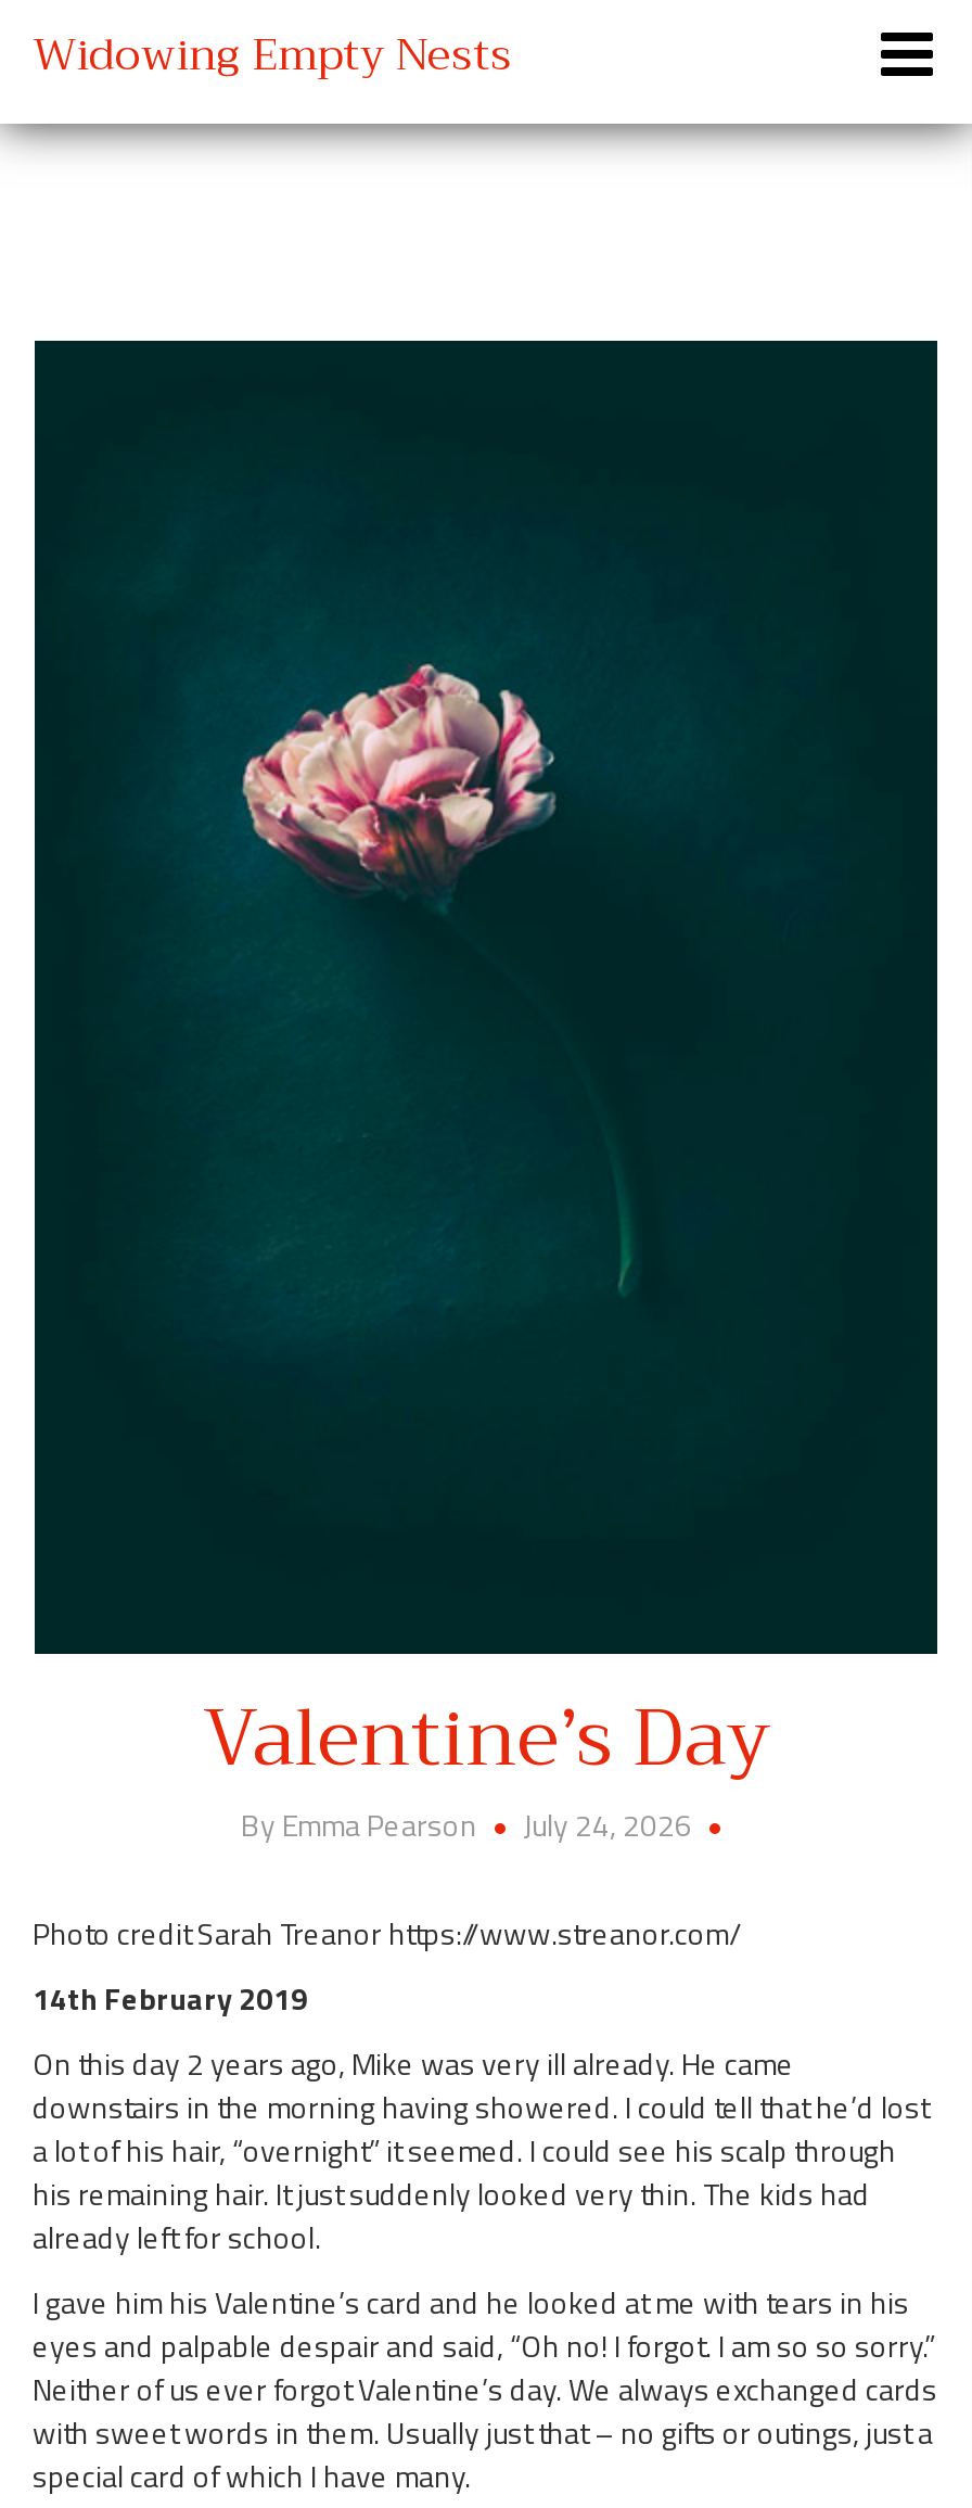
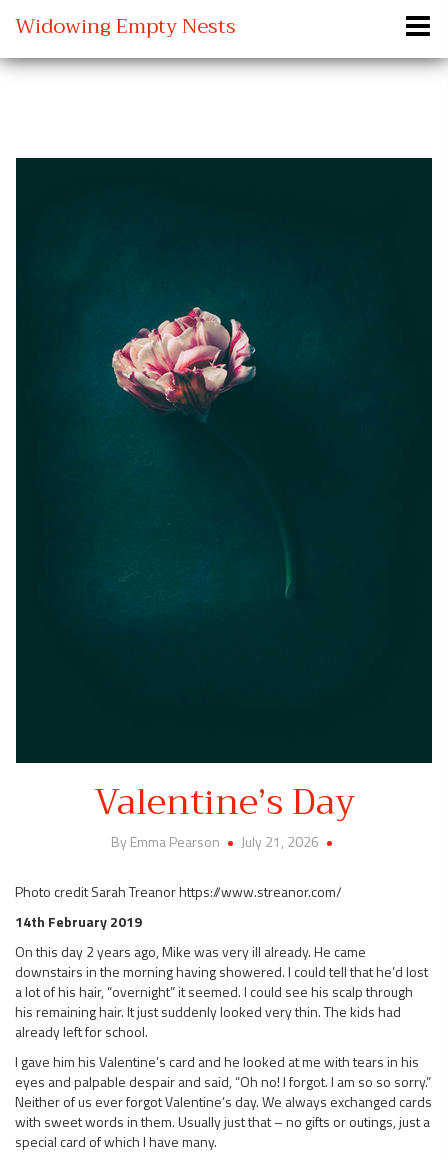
[241,1802,692,1847] By Emma Pearson July 24, 2026 -> [111,831,319,852] By Emma Pearson July 21, 2026

